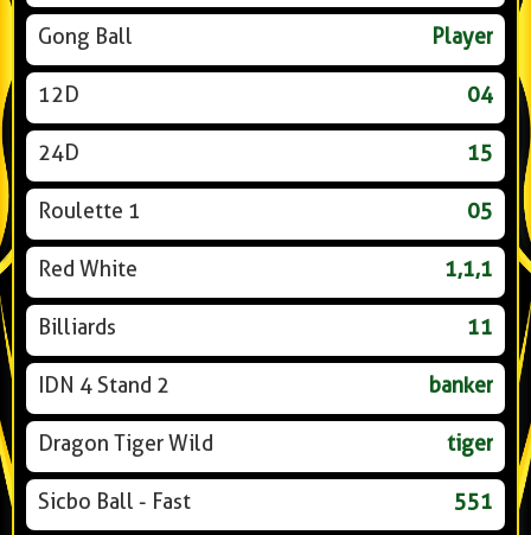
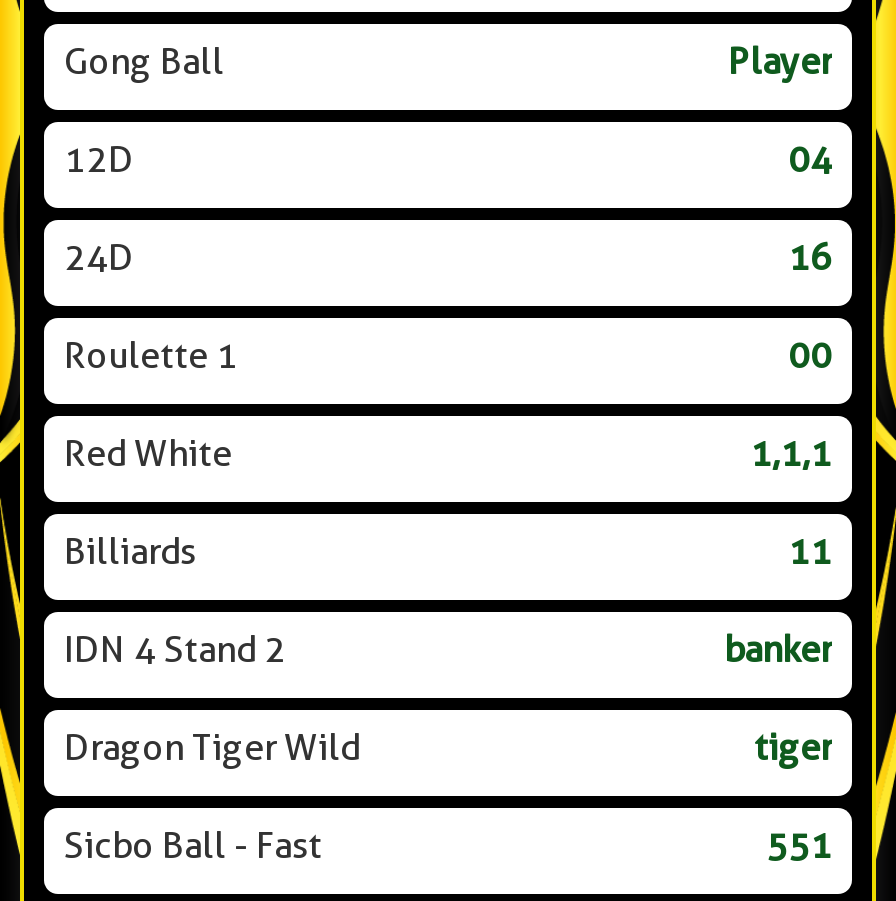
[467,140,493,165] 15 -> [788,236,832,278] 16
[467,198,493,223] 05 -> [788,334,832,376] 00

